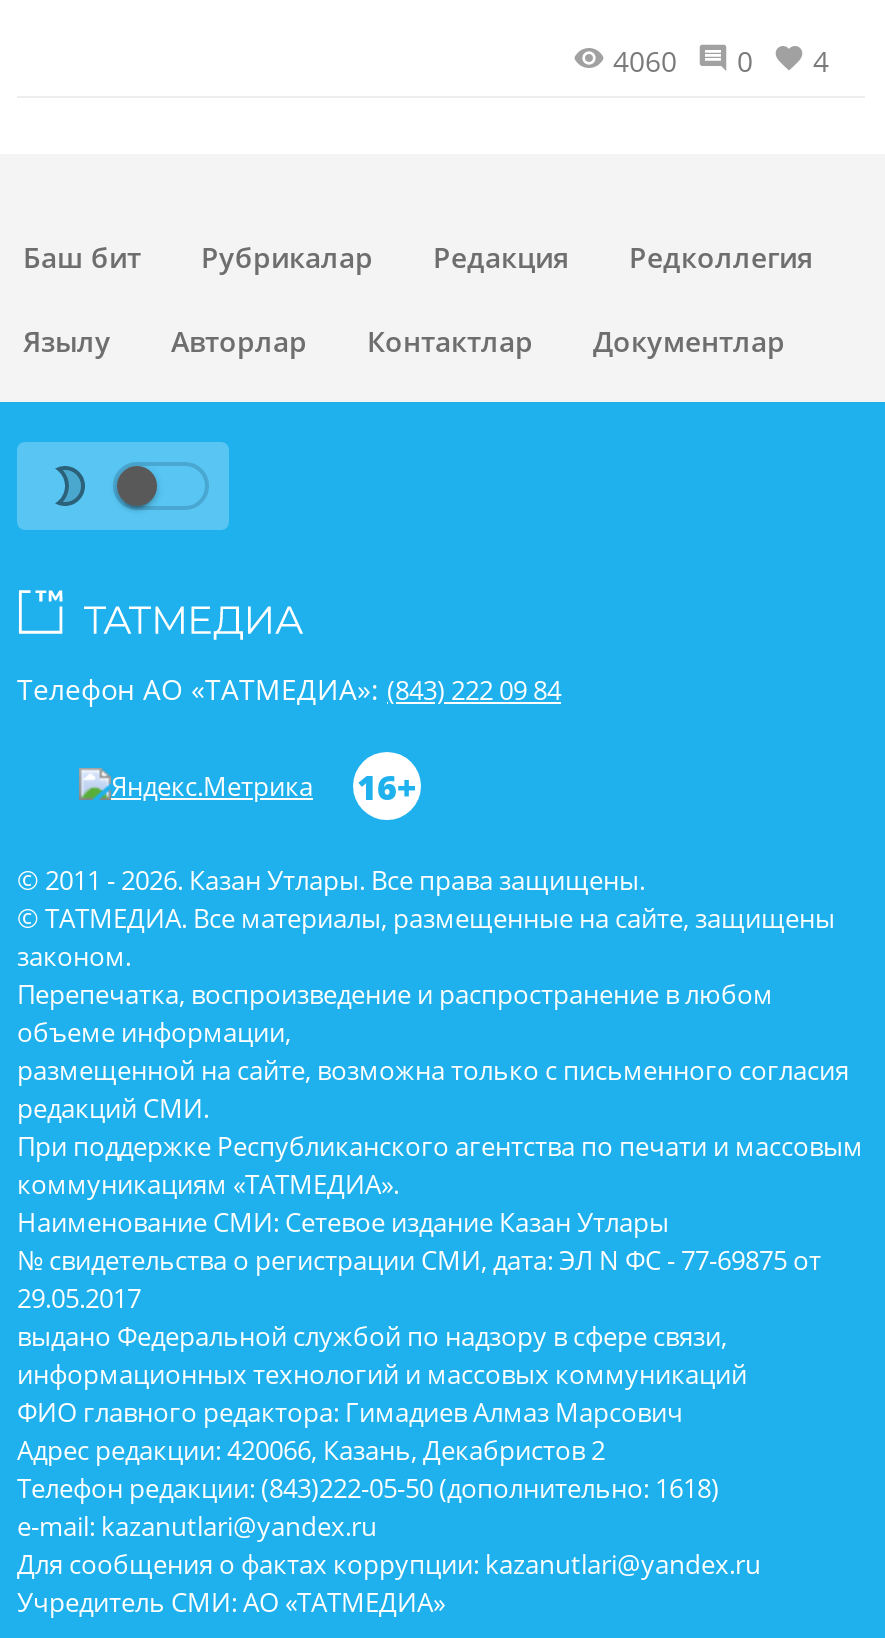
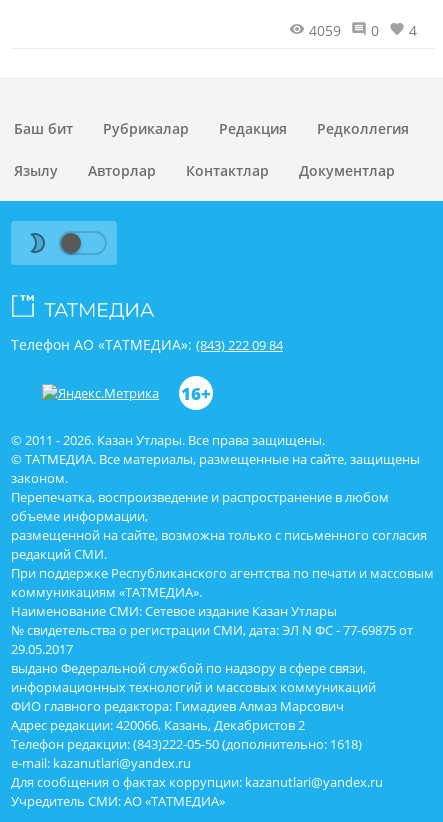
[613,42,829,80] 4060 0 4 -> [309,21,417,40] 4059 0 4

